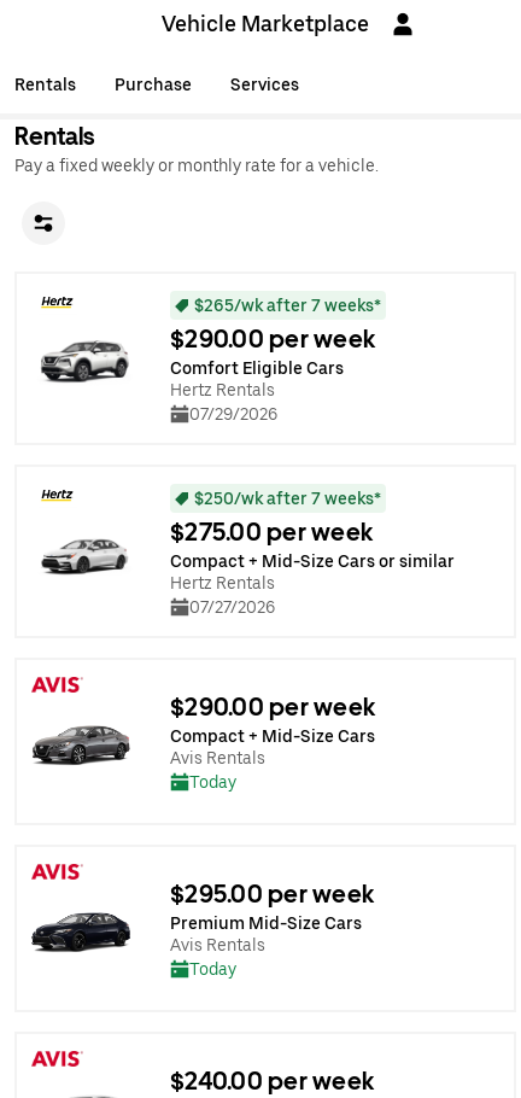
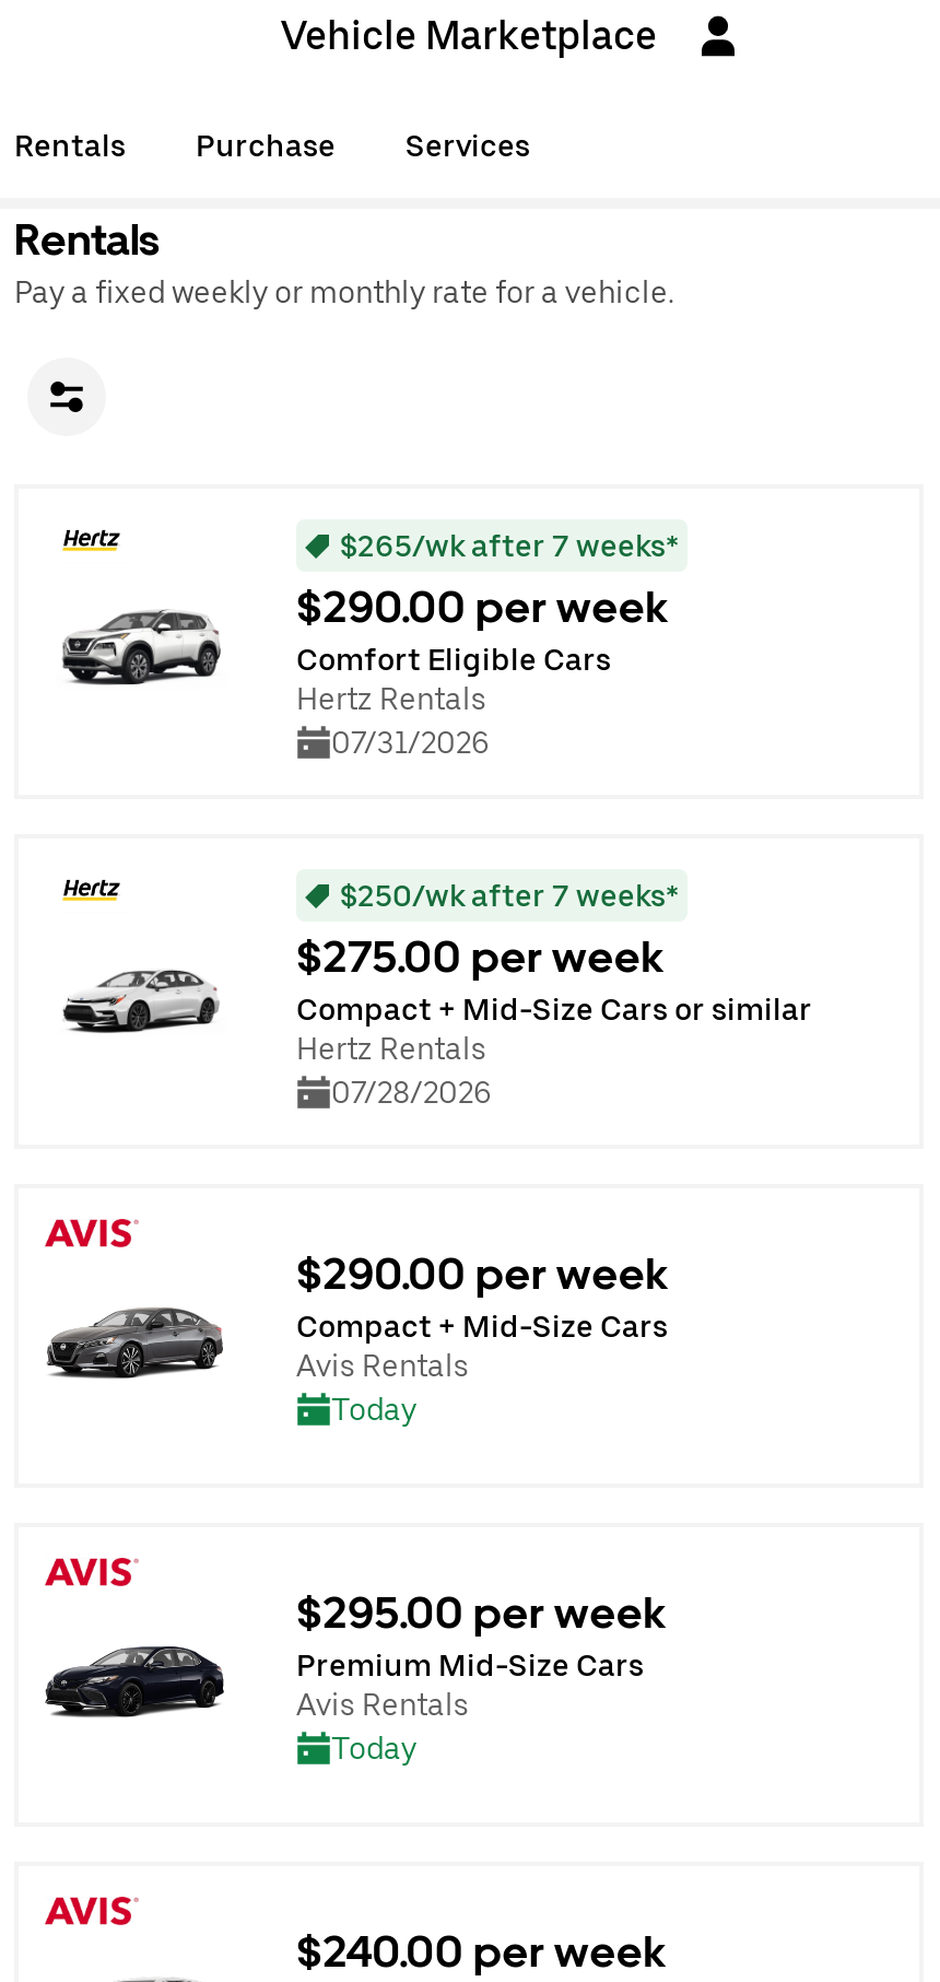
[189,404,277,424] 07/29/2026 -> [331,725,489,760] 07/31/2026
[189,597,275,617] 07/27/2026 -> [331,1075,491,1110] 07/28/2026

